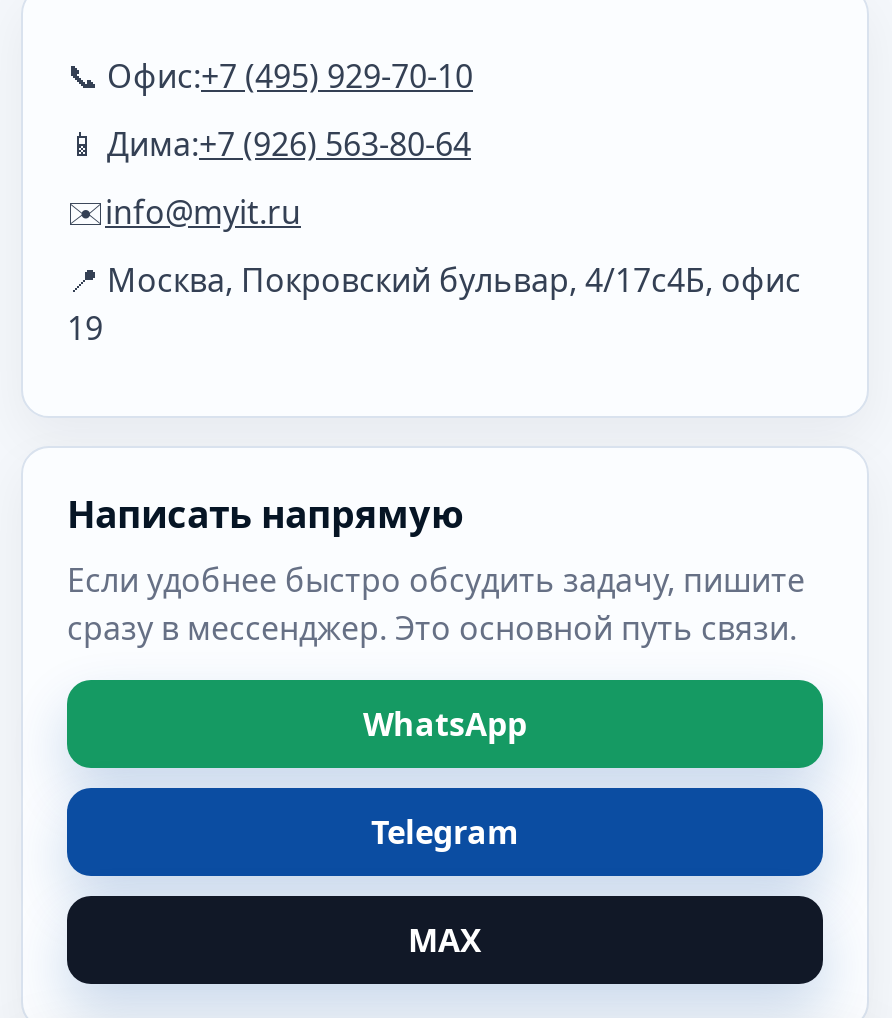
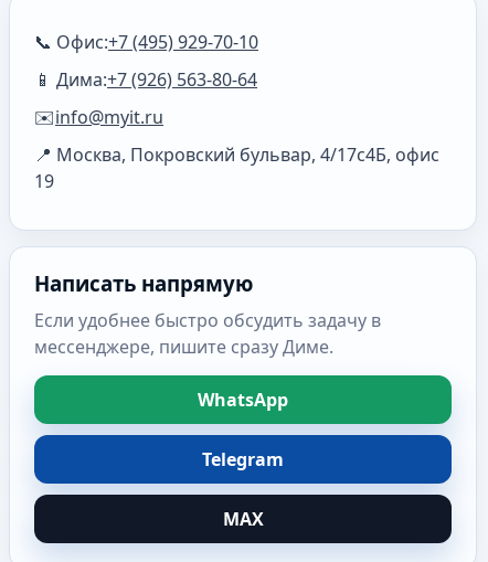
[67,558,805,650] Если удобнее быстро обсудить задачу, пишите | сразу в мессенджер. Это основной путь связи. -> [34,308,381,359] Если удобнее быстро обсудить задачу в | мессенджере, пишите сразу Диме.

